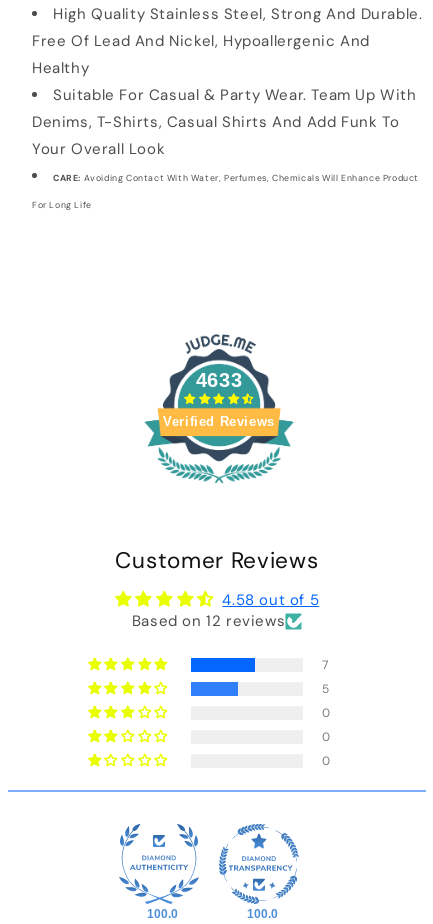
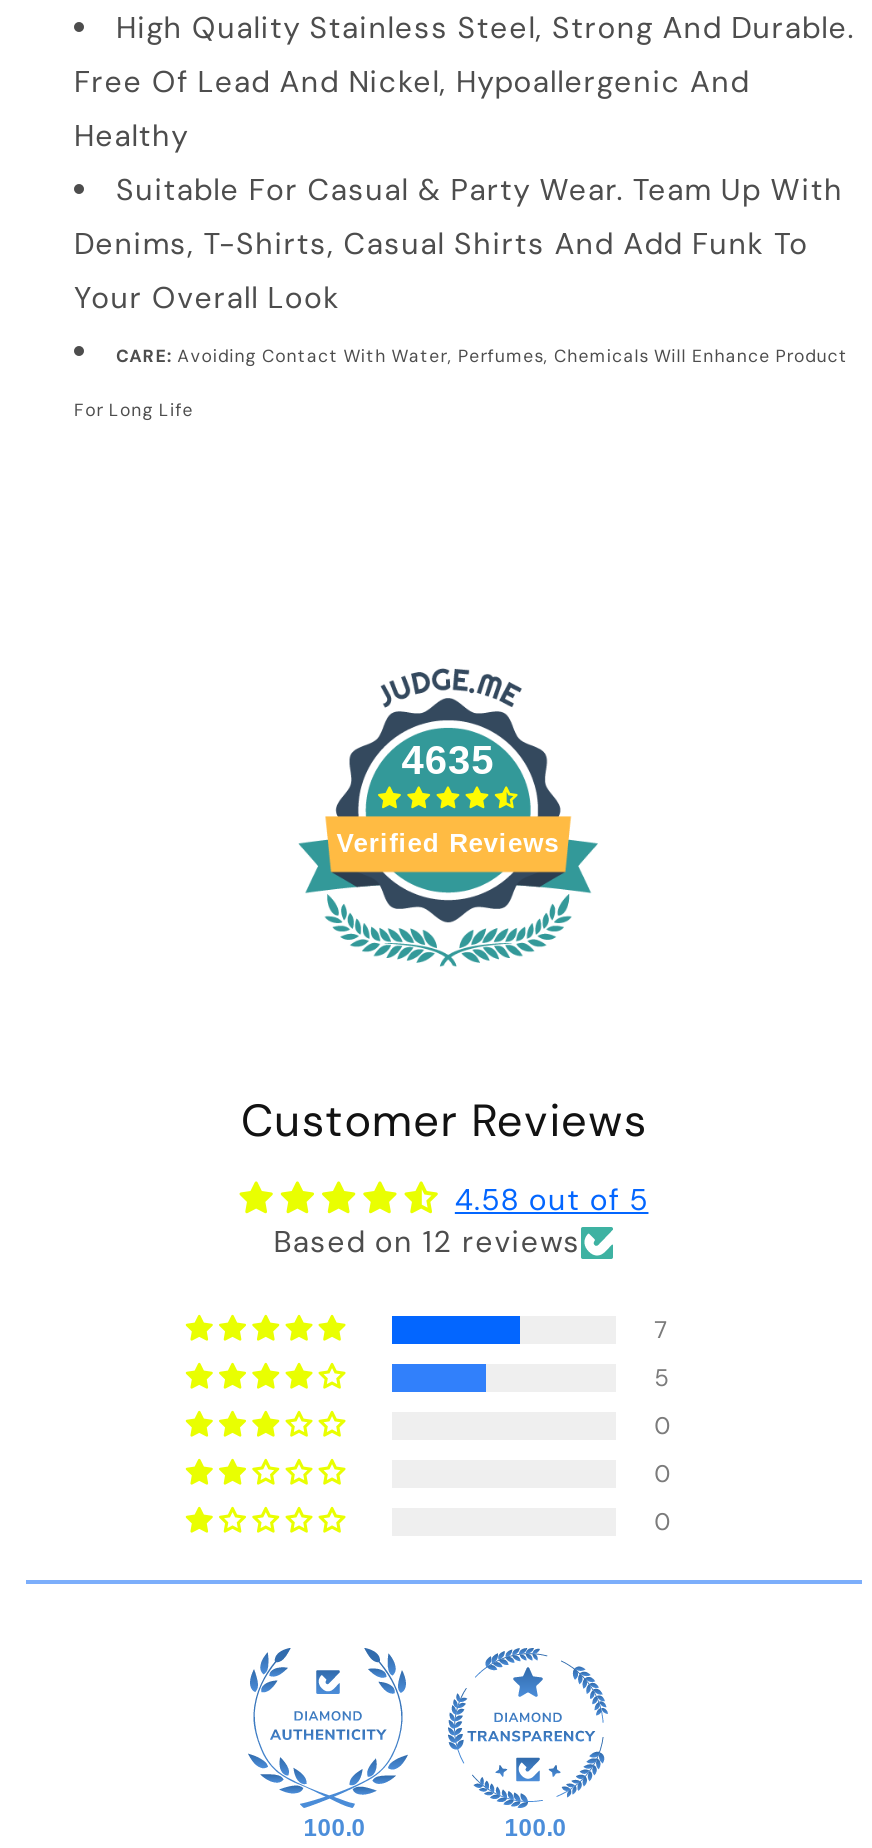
[196,369,242,391] 4633 -> [402,738,494,782] 4635

